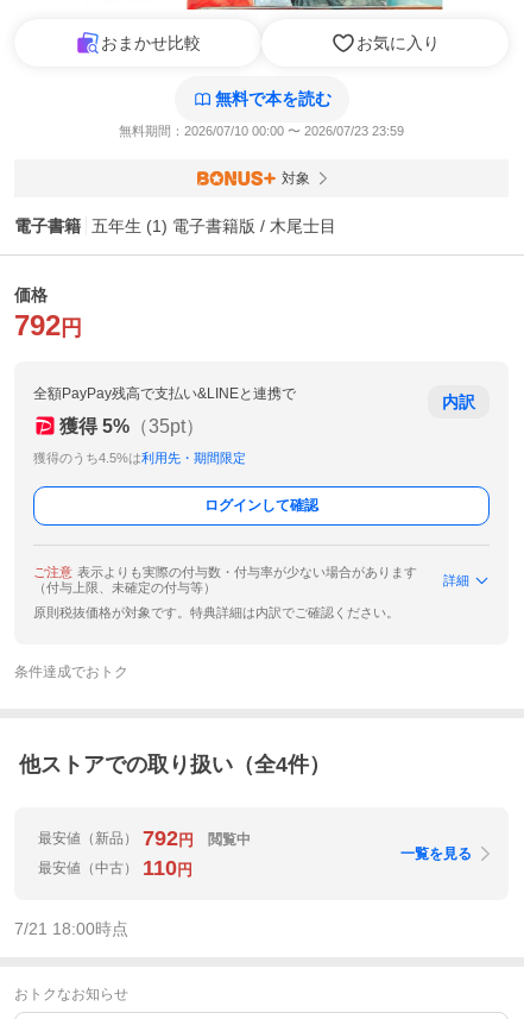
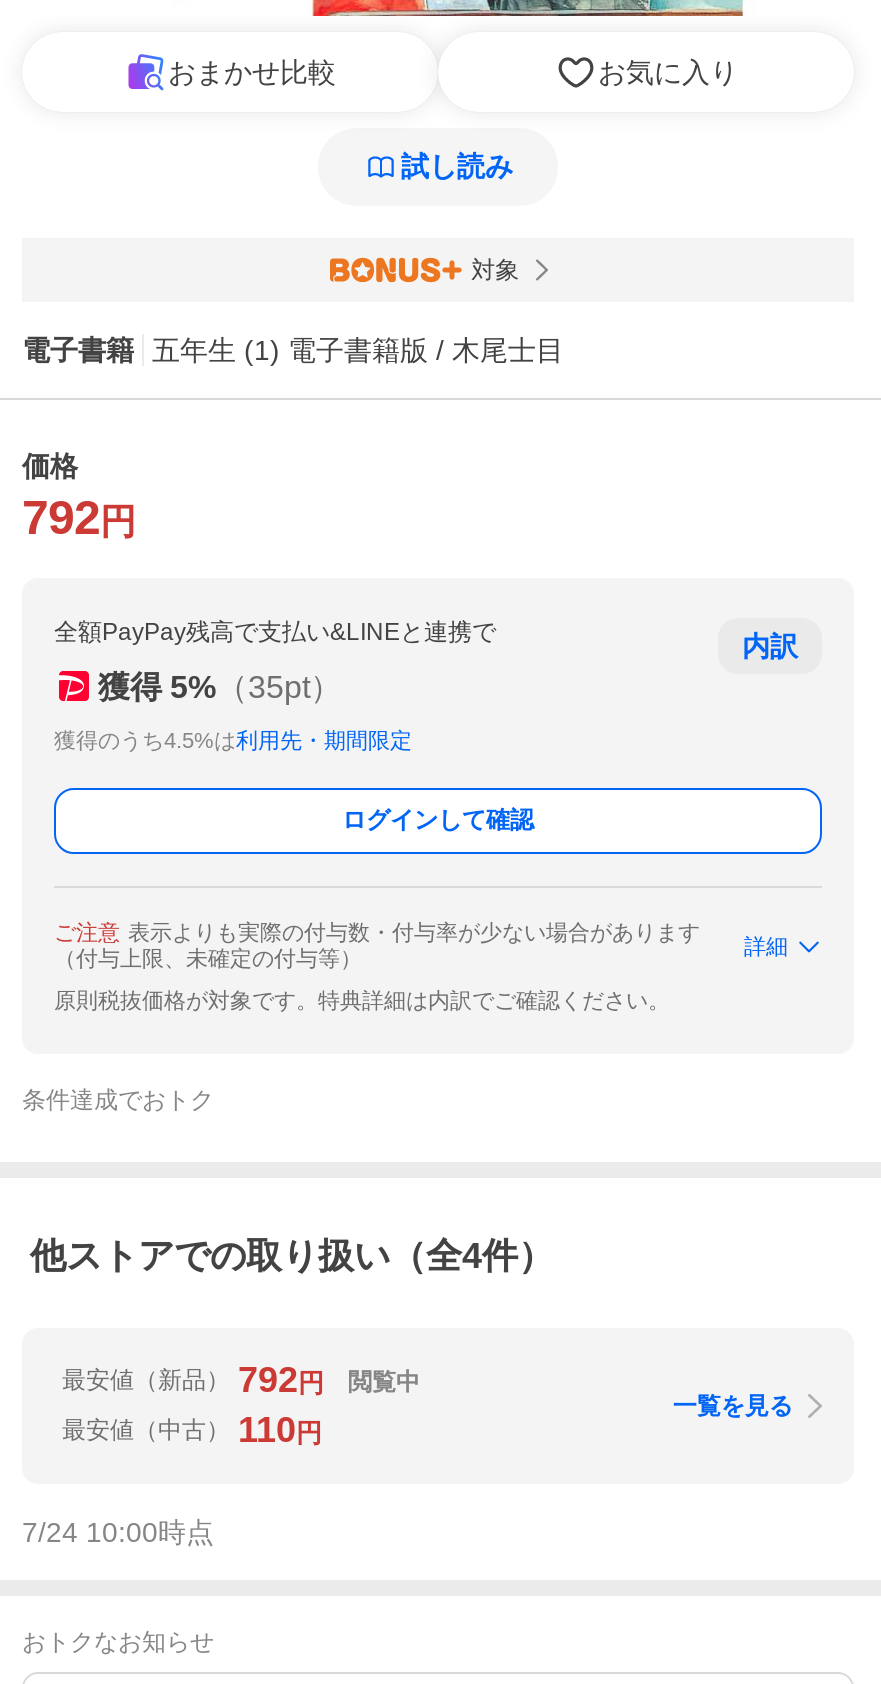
[119,89,404,138] 無料で本を読む | 無料期間：2026/07/10 00:00 〜 2026/07/23 23:59 -> [401,150,513,182] 試し読み
[14,919,128,938] 7/21 18:00時点 -> [22,1516,214,1548] 7/24 10:00時点

